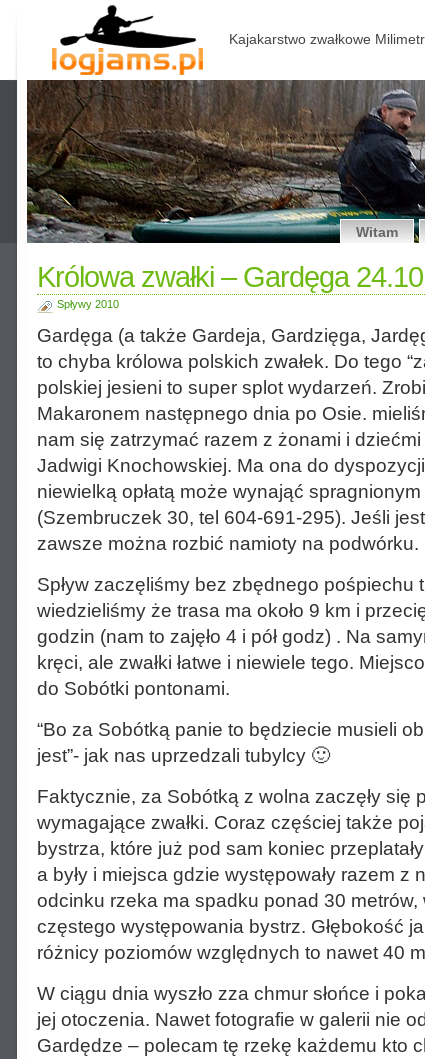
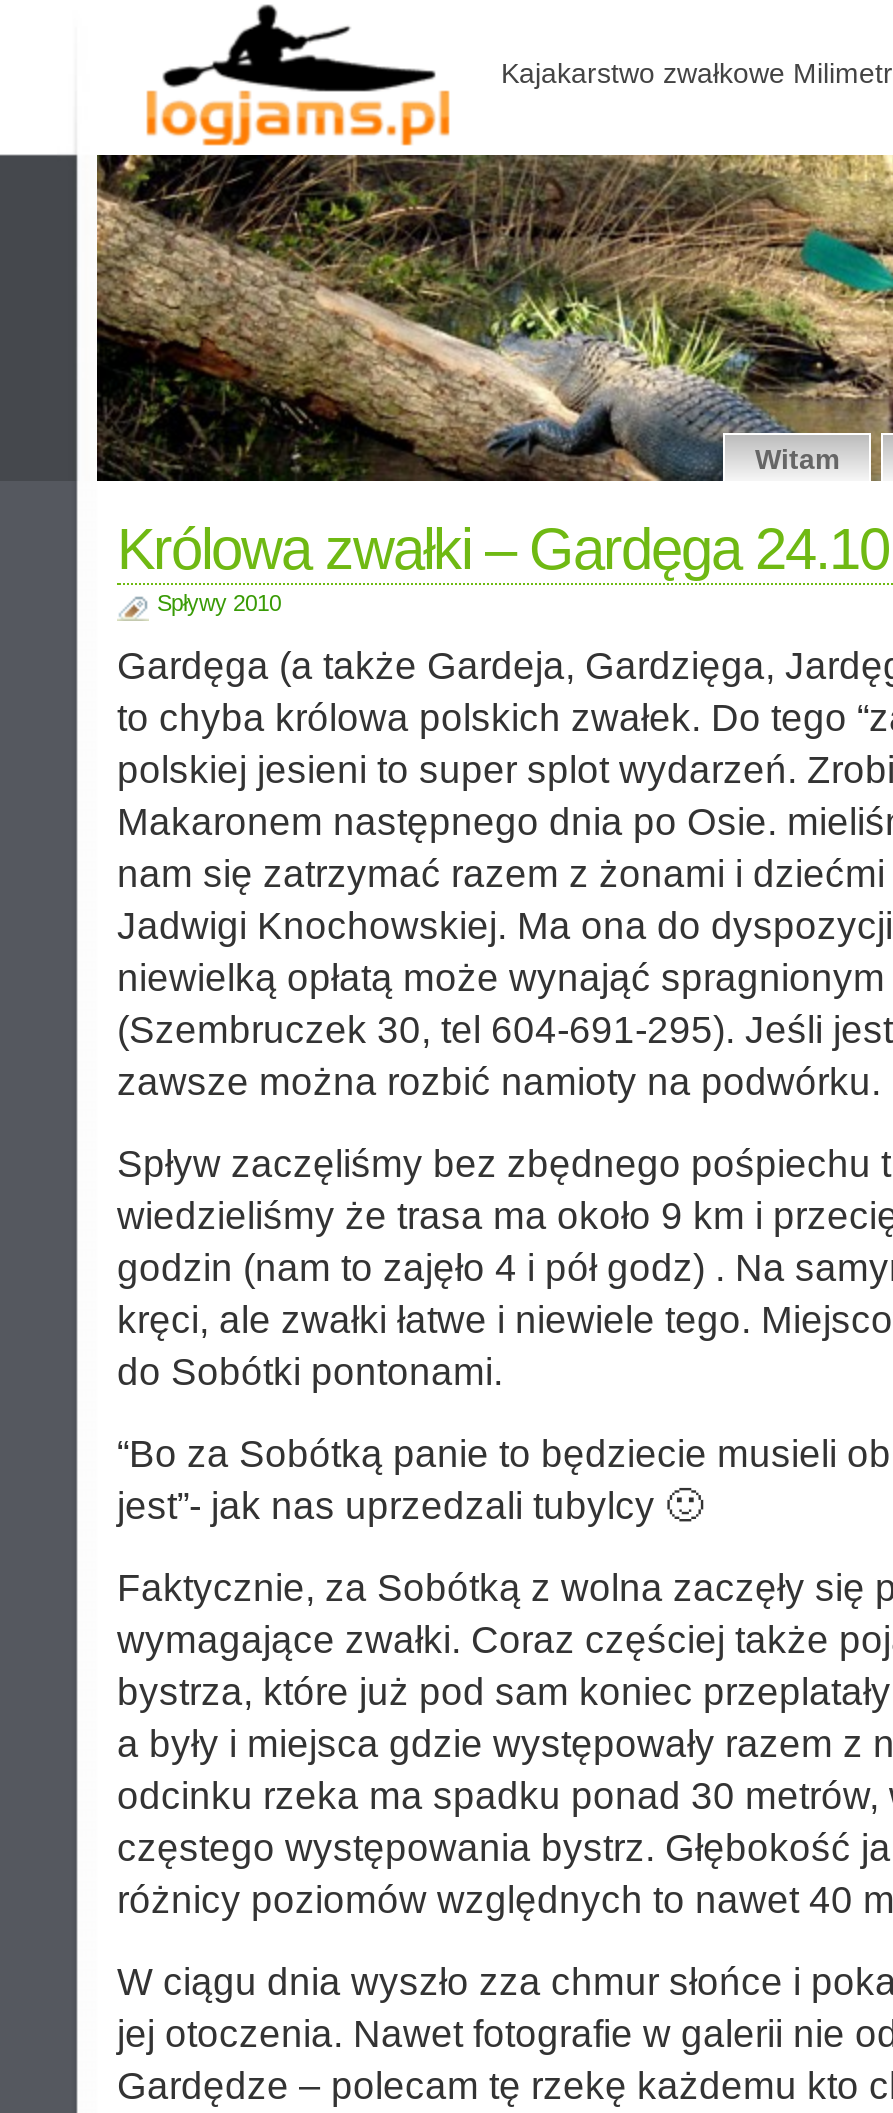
[26,79,422,244] [image] -> [95,155,887,483] [image]

